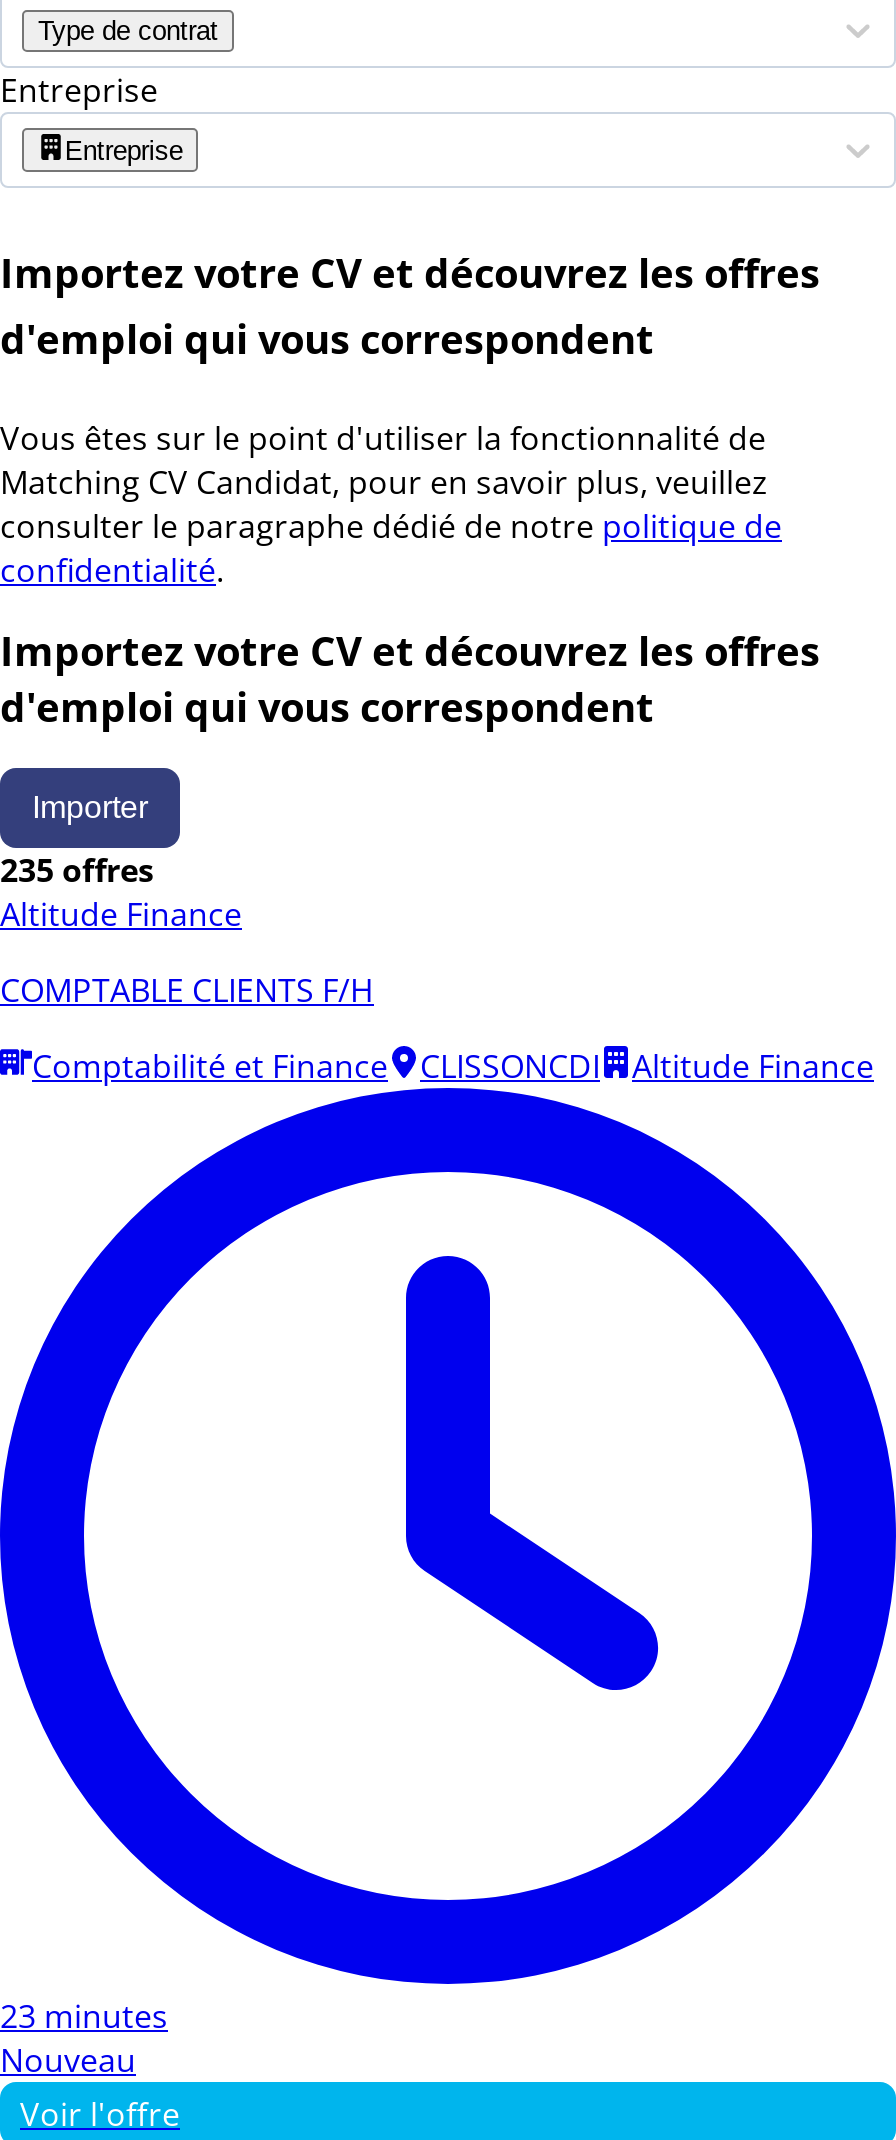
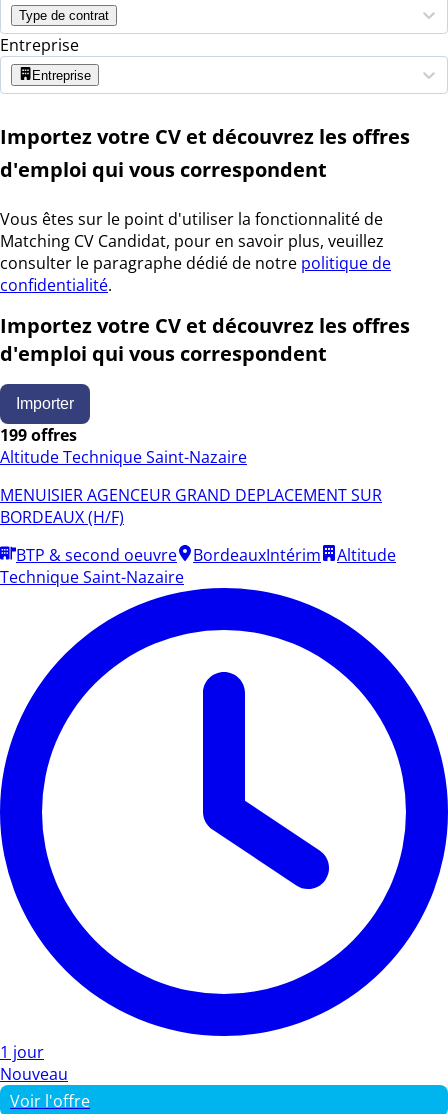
[0,848,242,936] 235 offres | Altitude Finance -> [0,424,247,468] 199 offres | Altitude Technique Saint-Nazaire
[0,968,374,1012] COMPTABLE CLIENTS F/H -> [0,484,382,528] MENUISIER AGENCEUR GRAND DEPLACEMENT SUR | BORDEAUX (H/F)
[32,1044,874,1088] Comptabilité et Finance | CLISSONCDI | Altitude Finance -> [0,544,396,588] BTP & second oeuvre | BordeauxIntérim | Altitude | Technique Saint-Nazaire
[0,1994,168,2038] 23 minutes -> [0,1041,44,1063] 1 jour

